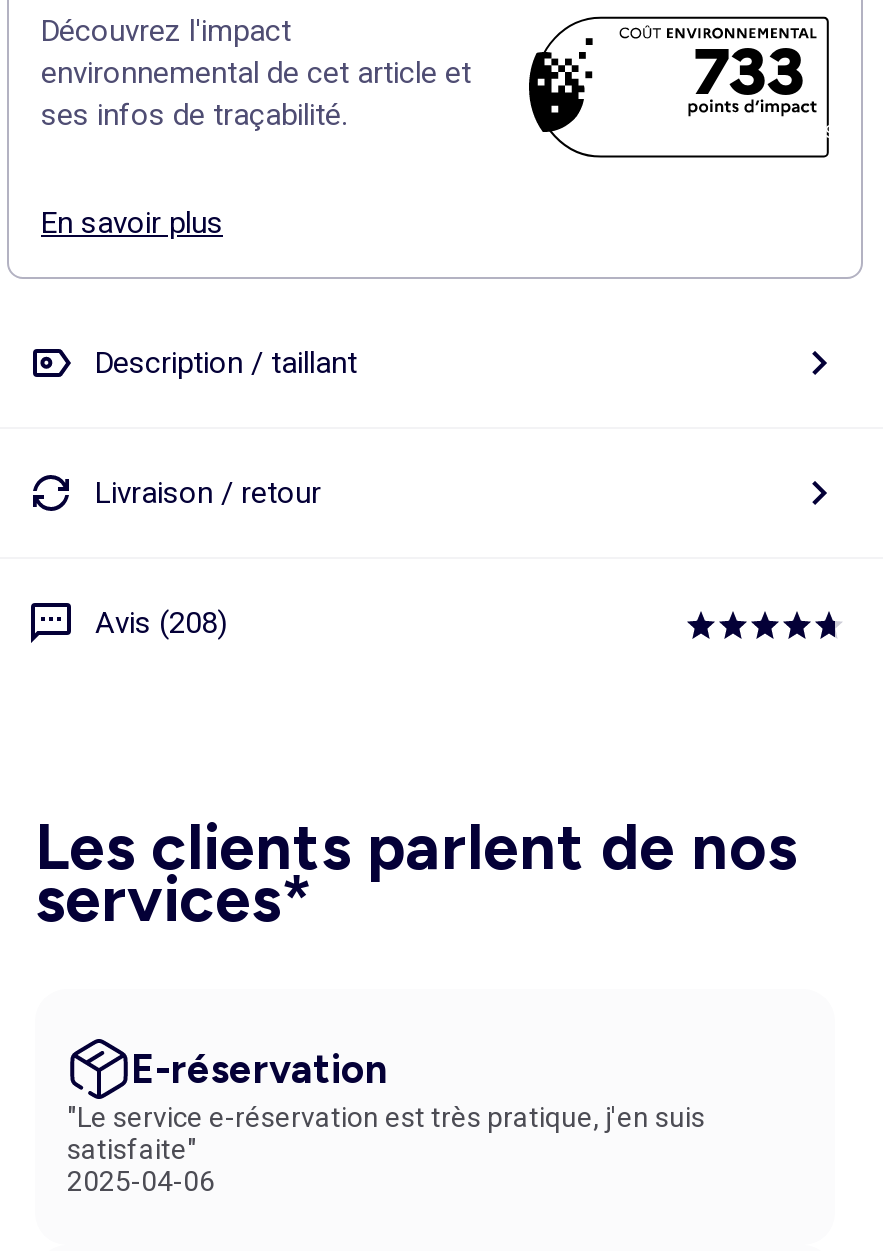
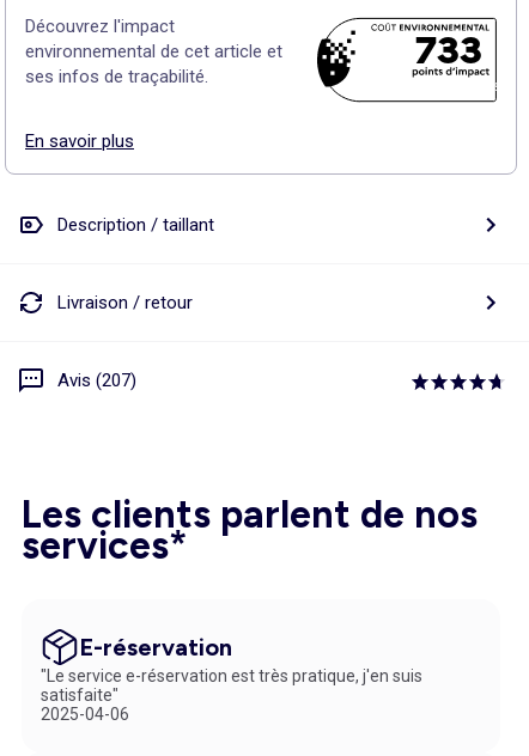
[95,604,227,640] Avis (208) -> [57,369,136,391] Avis (207)

